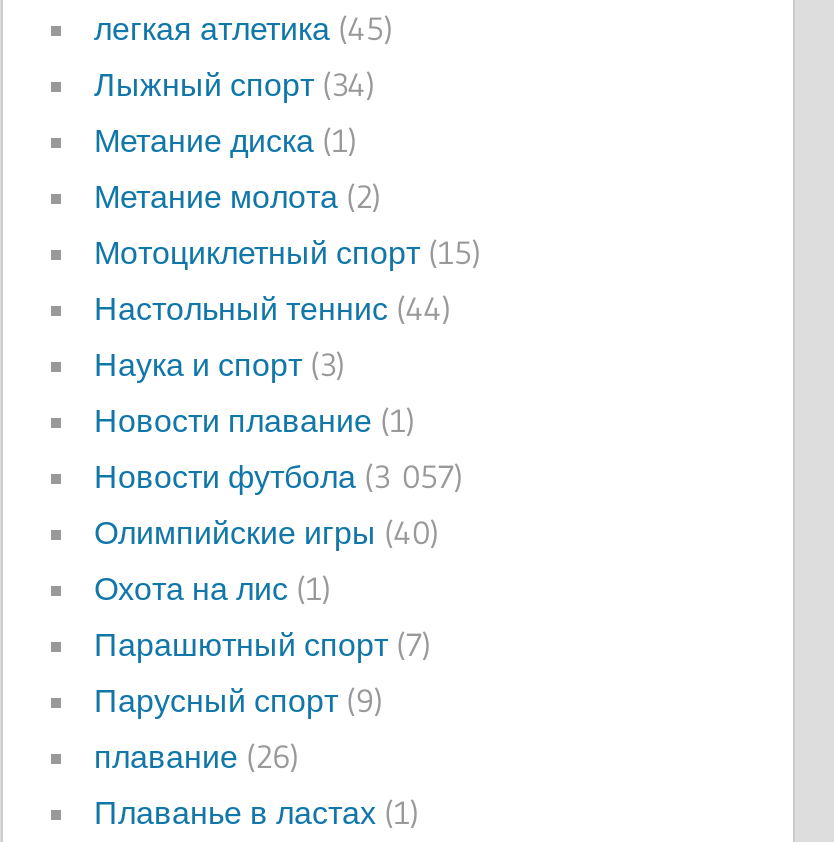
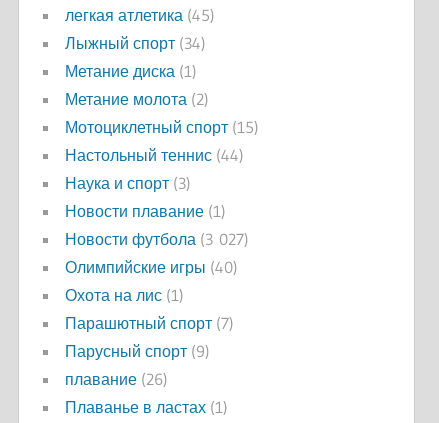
[94,457,464,497] Новости футбола (3 057) -> [64,229,248,249] Новости футбола (3 027)

